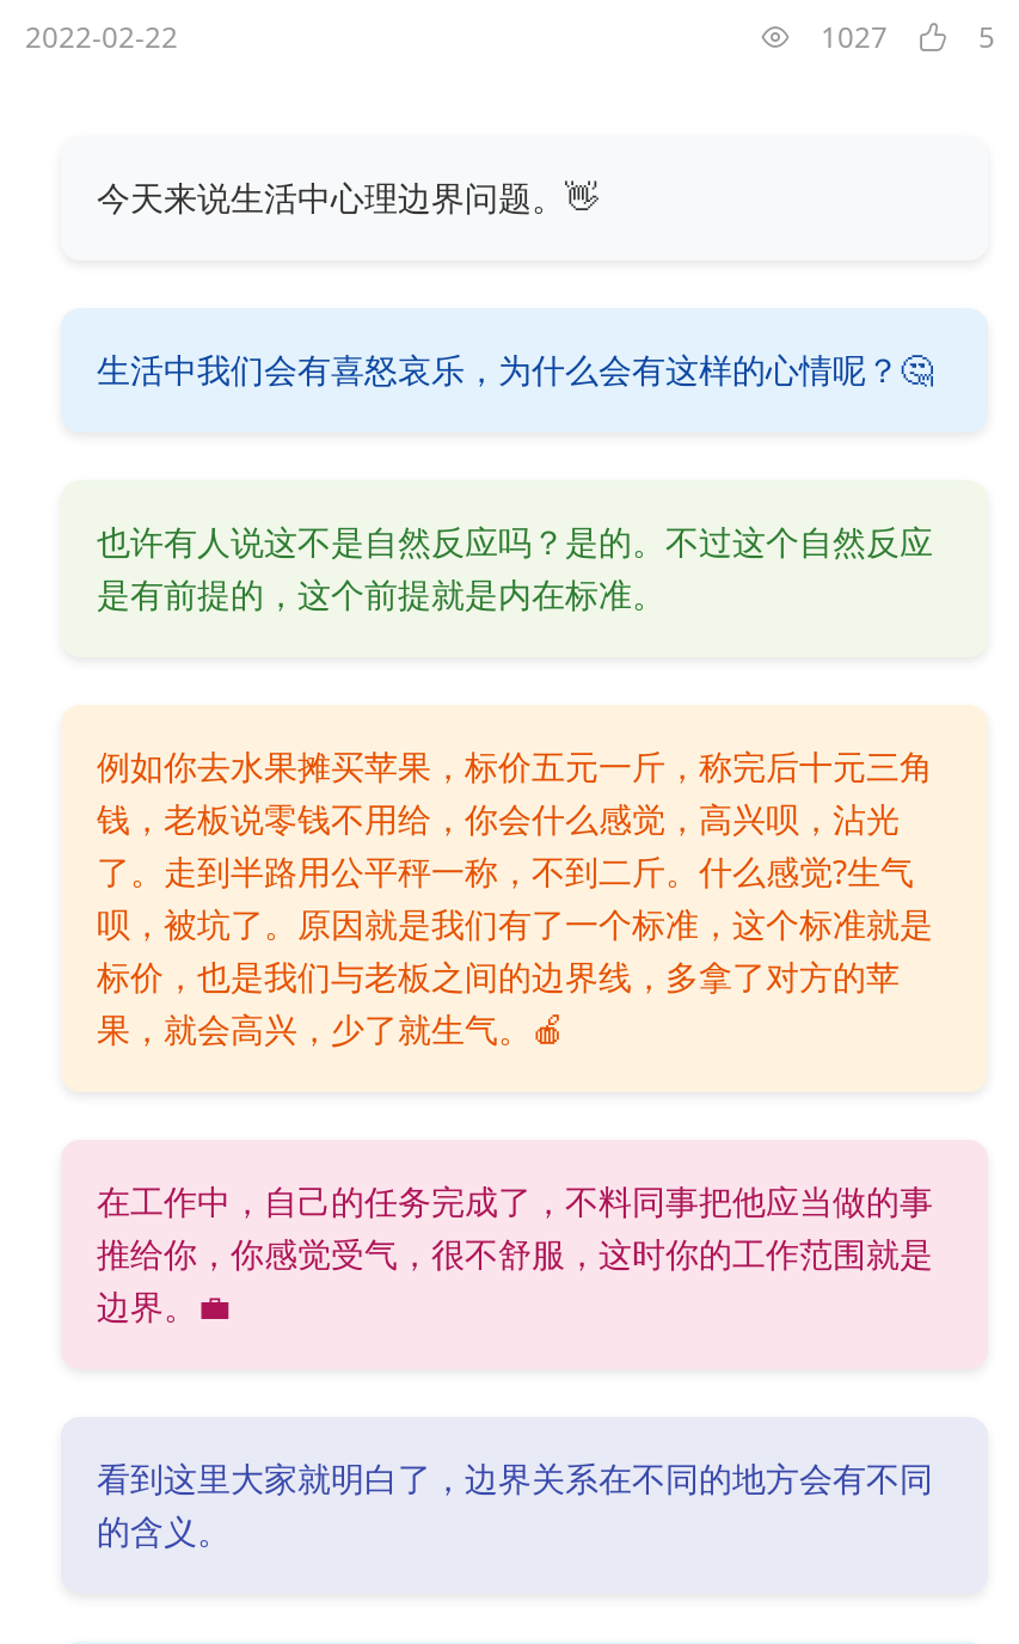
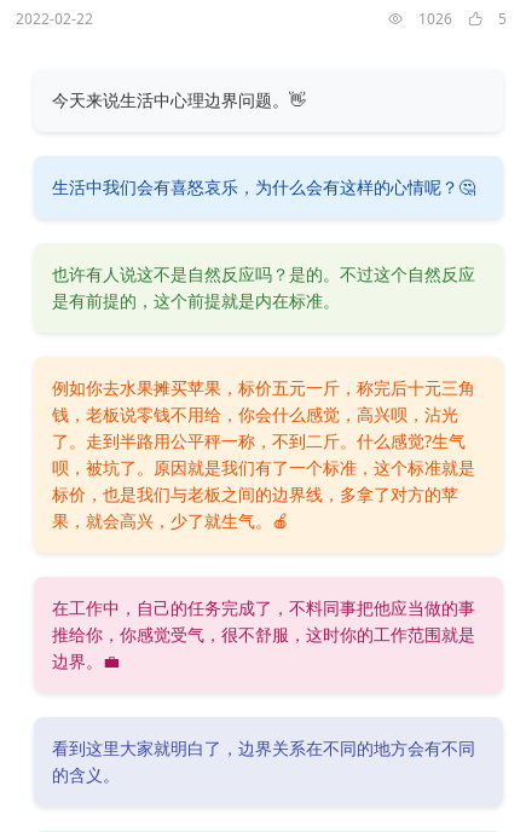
[821,17,888,57] 1027 -> [418,8,452,29] 1026

